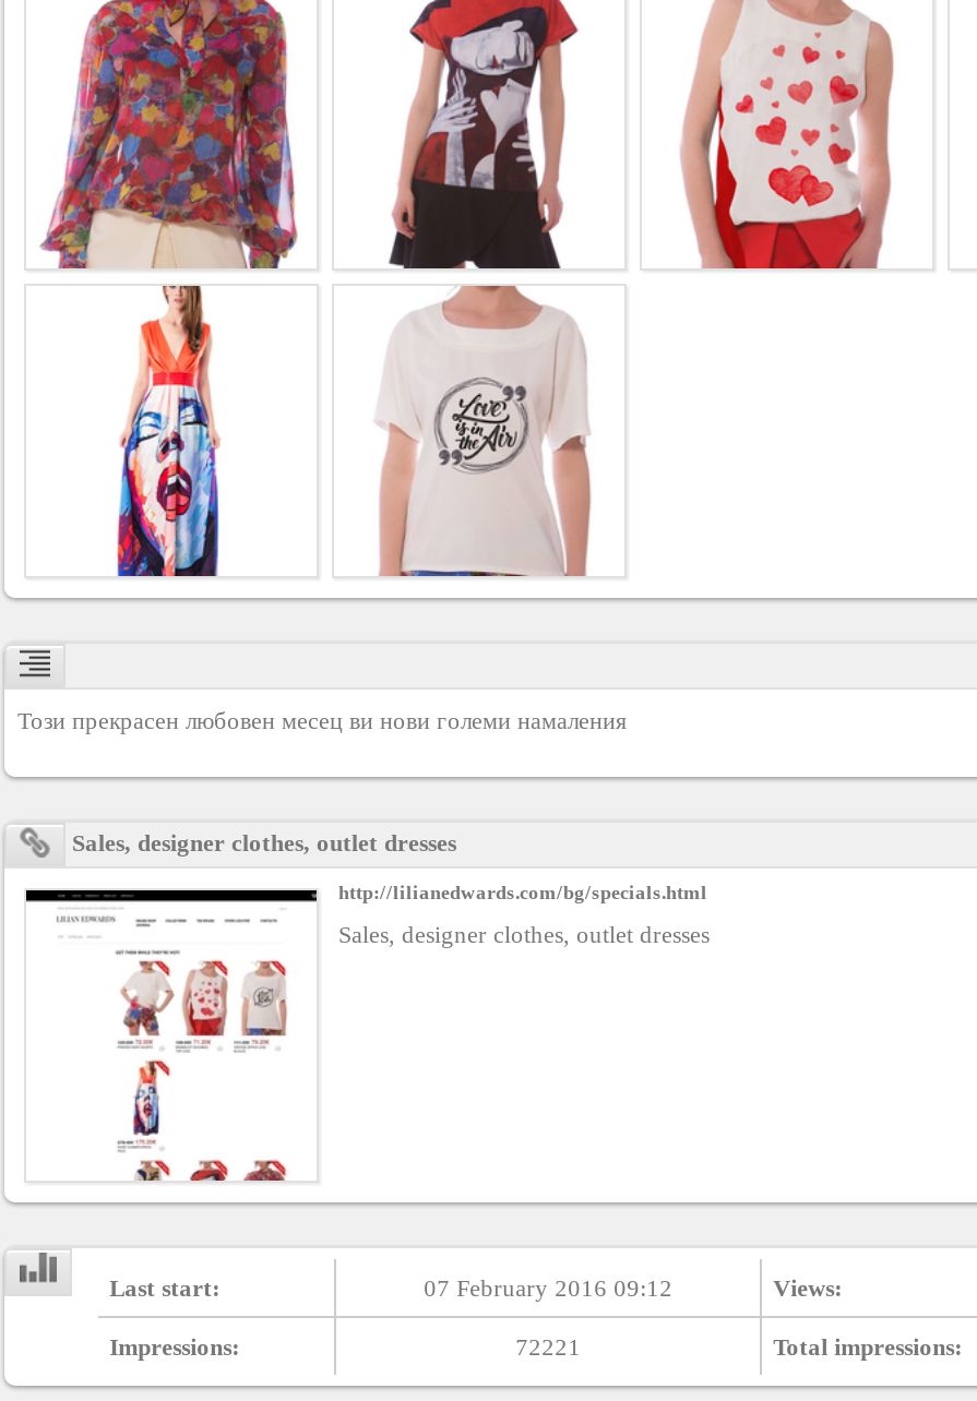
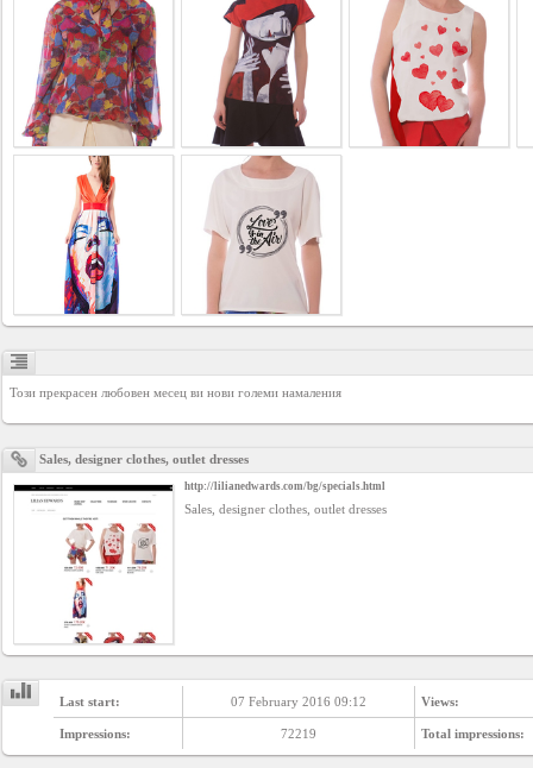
[516,1332,581,1358] 72221 -> [281,726,317,740] 72219

